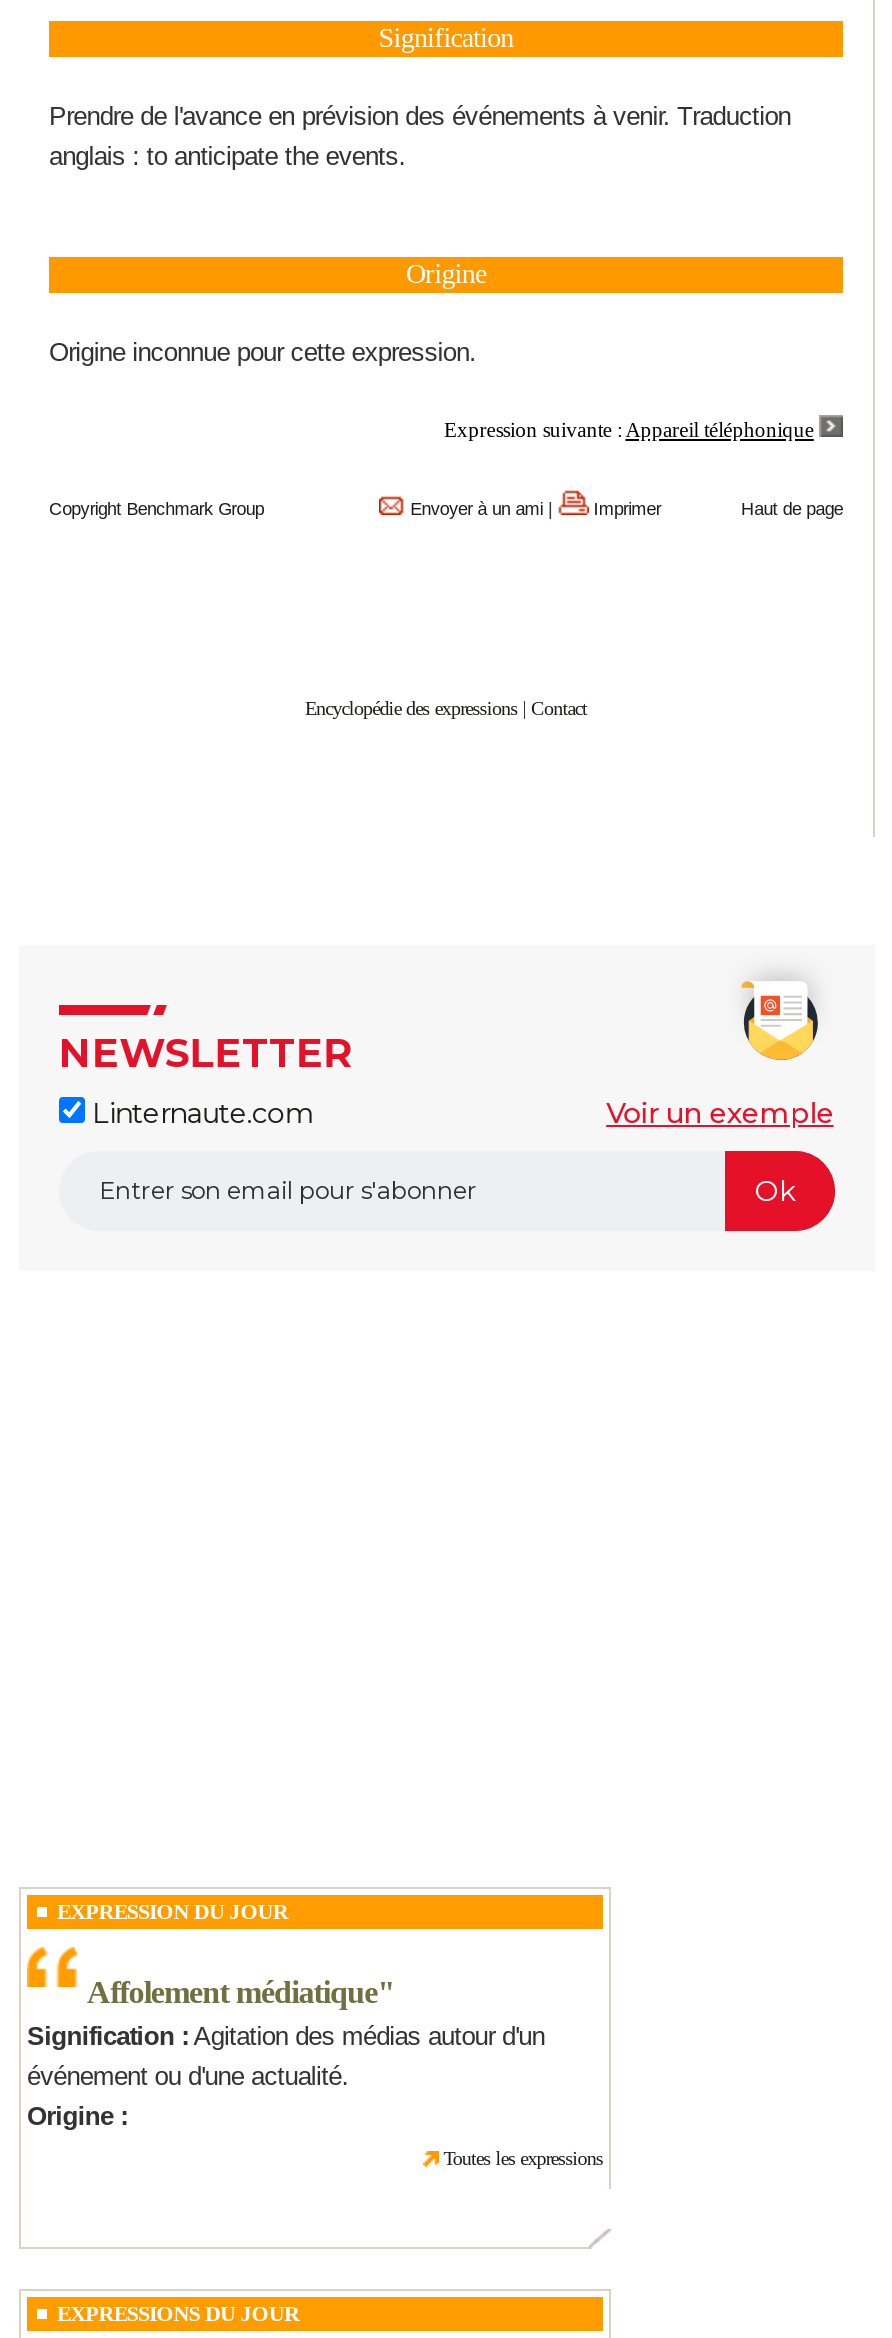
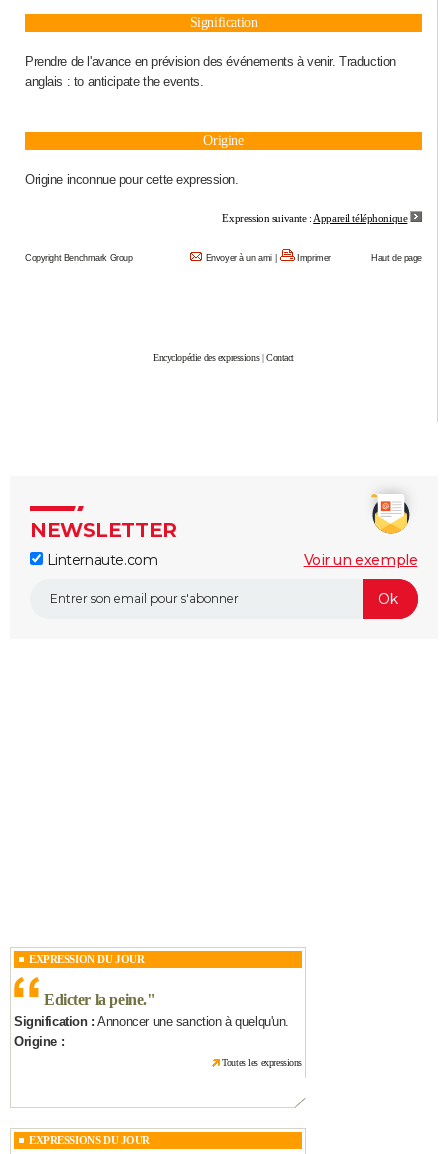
[27,1975,545,2091] Affolement médiatique" | Signification : Agitation des médias autour d'un | événement ou d'une actualité. -> [14,991,289,1029] Edicter la peine. " | Signification : Annoncer une sanction à quelqu'un.

